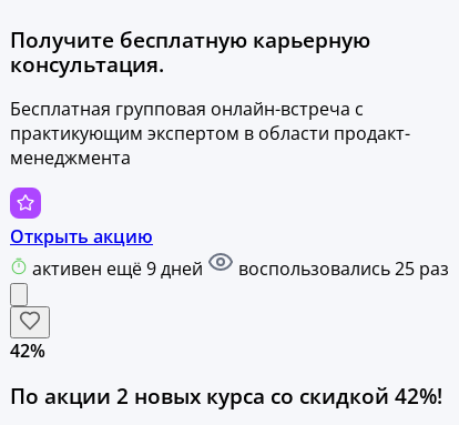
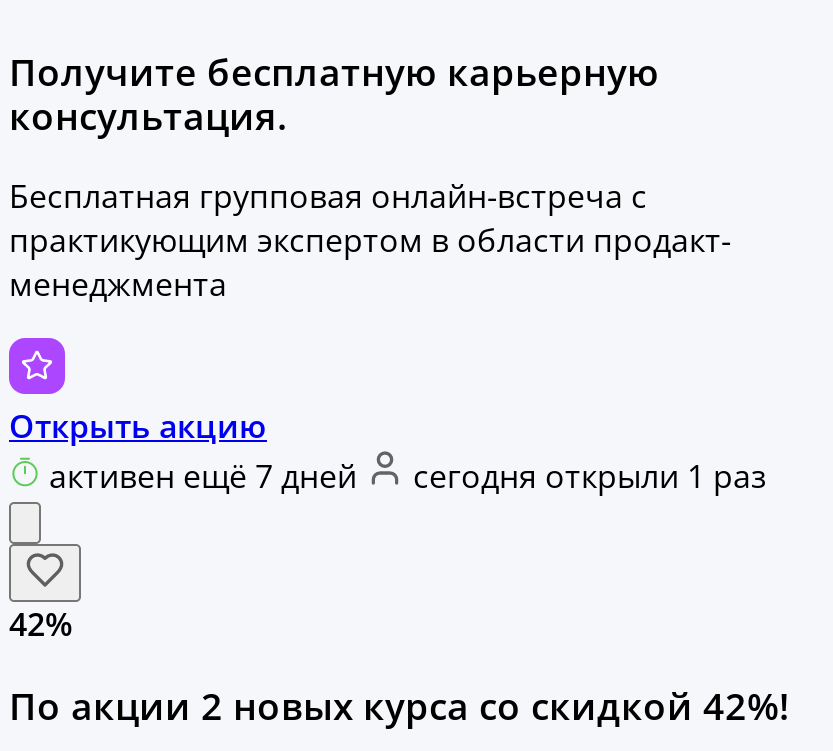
[32,257,449,281] активен ещё 9 дней | воспользовались 25 раз -> [49,454,767,498] активен ещё 7 дней | сегодня открыли 1 раз

